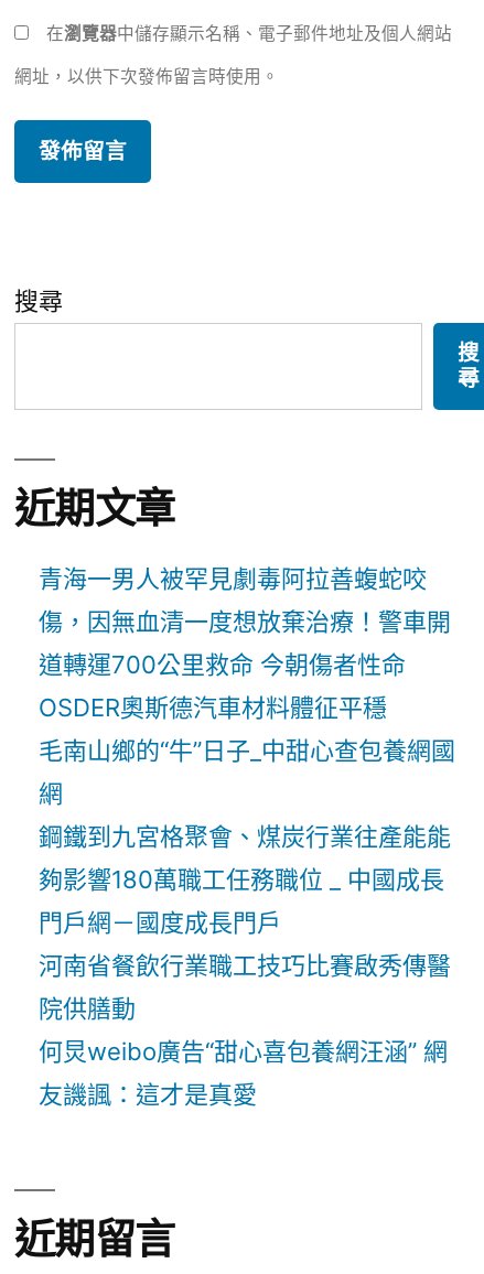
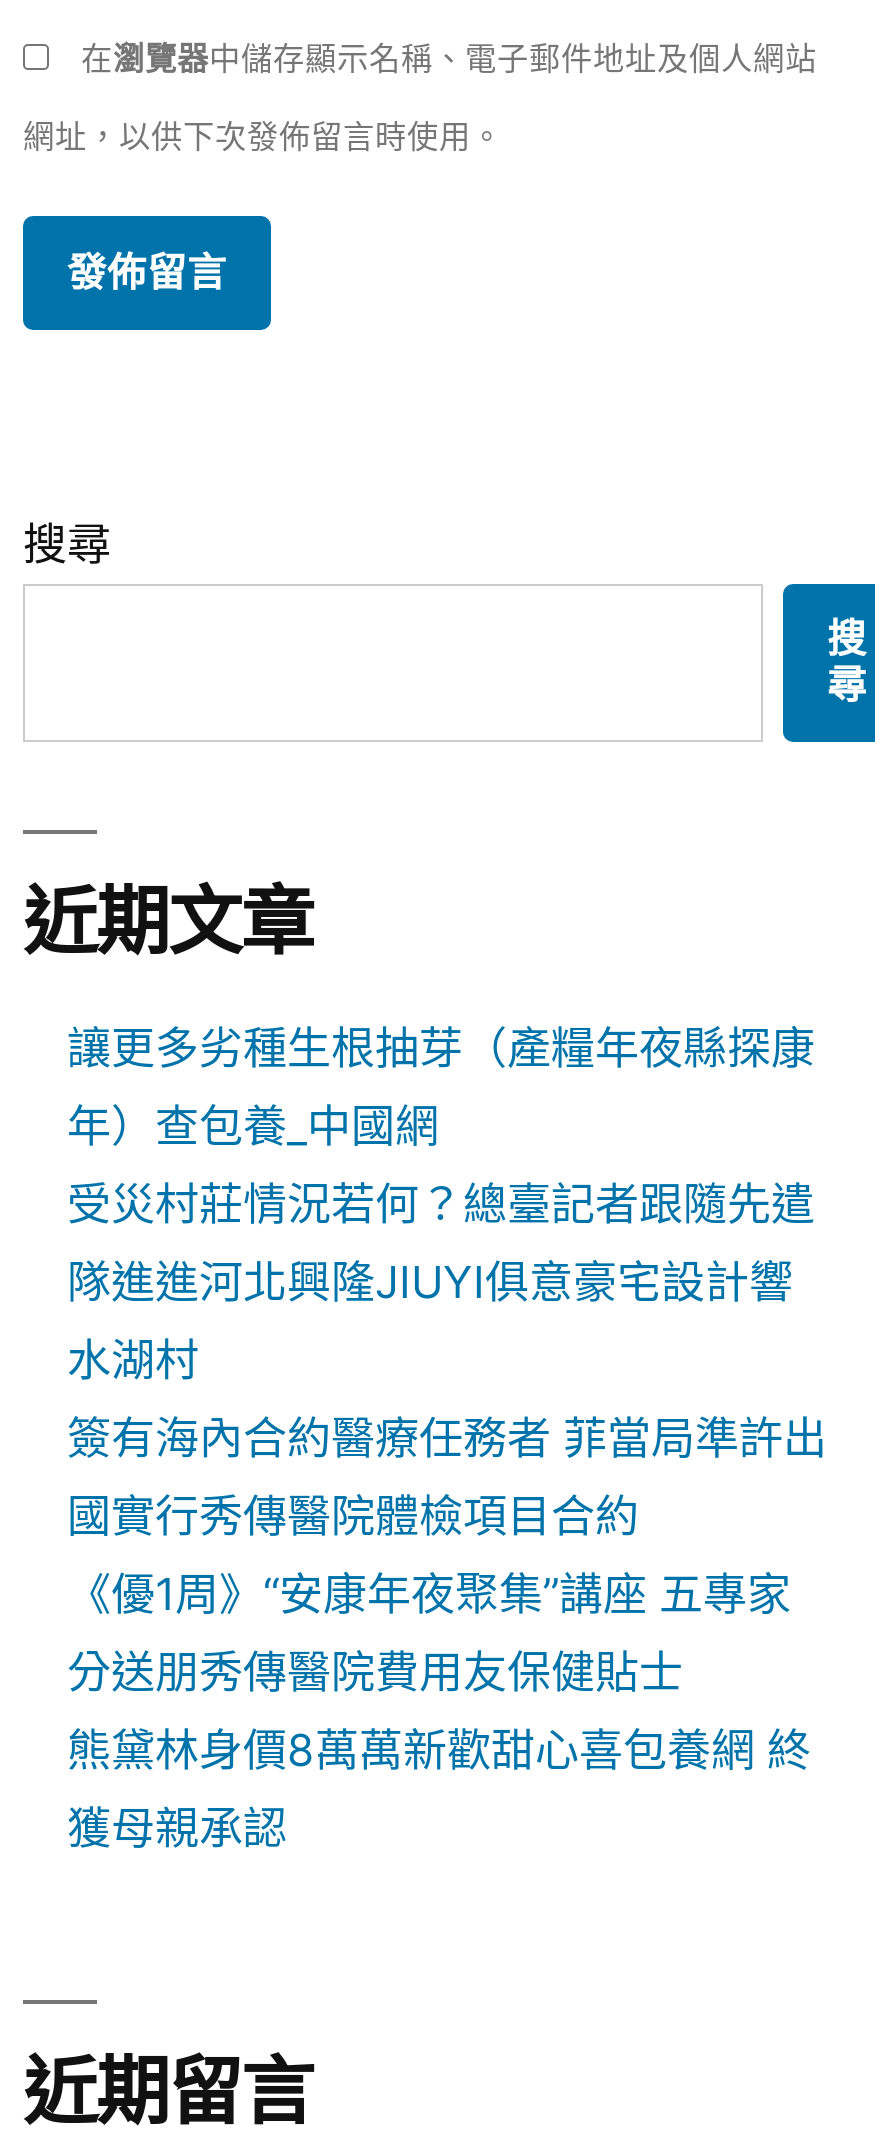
[39,564,455,1109] 青海一男人被罕見劇毒阿拉善蝮蛇咬 | 傷，因無血清一度想放棄治療！警車開 | 道轉運700公里救命 今朝傷者性命 | OSDER奧斯德汽車材料體征平穩 | 毛南山鄉的“牛”日子_中甜心查包養網國 | 網 | 鋼鐵到九宮格聚會、煤炭行業往產能能 | 夠影響180萬職工任務職位 _ 中國成長 | 門戶網－國度成長門戶 | 河南省餐飲行業職工技巧比賽啟秀傳醫 | 院供膳動 | 何炅weibo廣告“甜心喜包養網汪涵” 網 | 友譏諷：這才是真愛 -> [67,1022,827,1854] 讓更多劣種生根抽芽（產糧年夜縣探康 | 年）查包養_中國網 | 受災村莊情況若何？總臺記者跟隨先遣 | 隊進進河北興隆JIUYI俱意豪宅設計響 | 水湖村 | 簽有海內合約醫療任務者 菲當局準許出 | 國實行秀傳醫院體檢項目合約 | 《優1周》“安康年夜聚集”講座 五專家 | 分送朋秀傳醫院費用友保健貼士 | 熊黛林身價8萬萬新歡甜心喜包養網 終 | 獲母親承認

